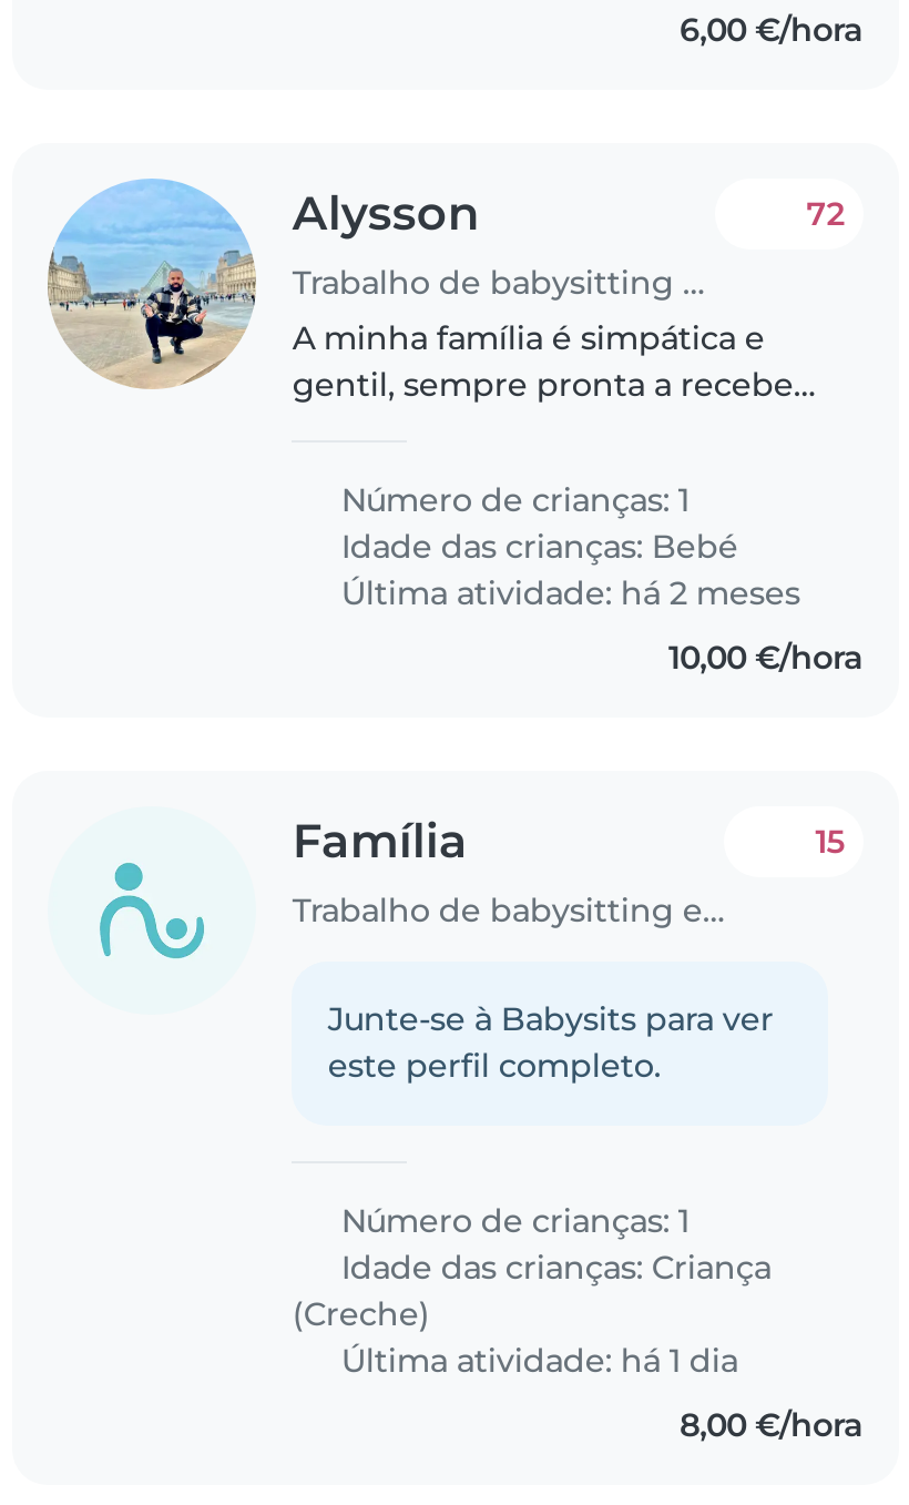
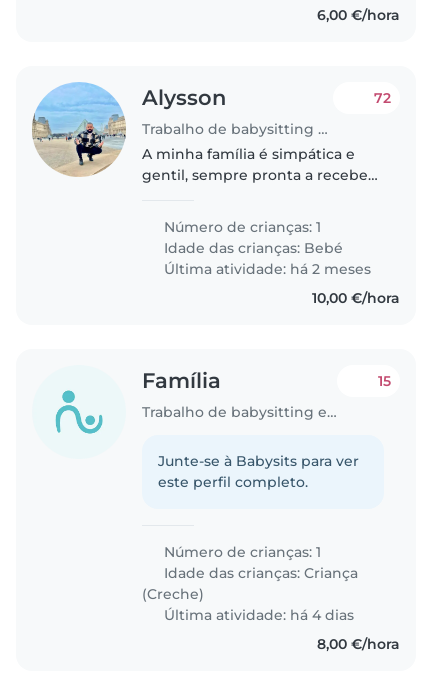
[332,1340,738,1380] Última atividade: há 1 dia -> [160,606,354,624] Última atividade: há 4 dias

